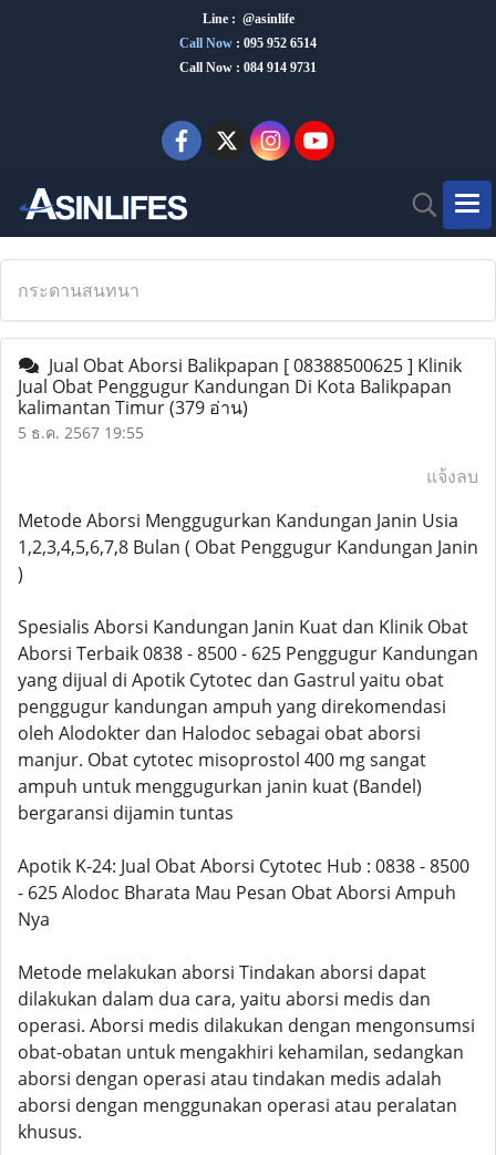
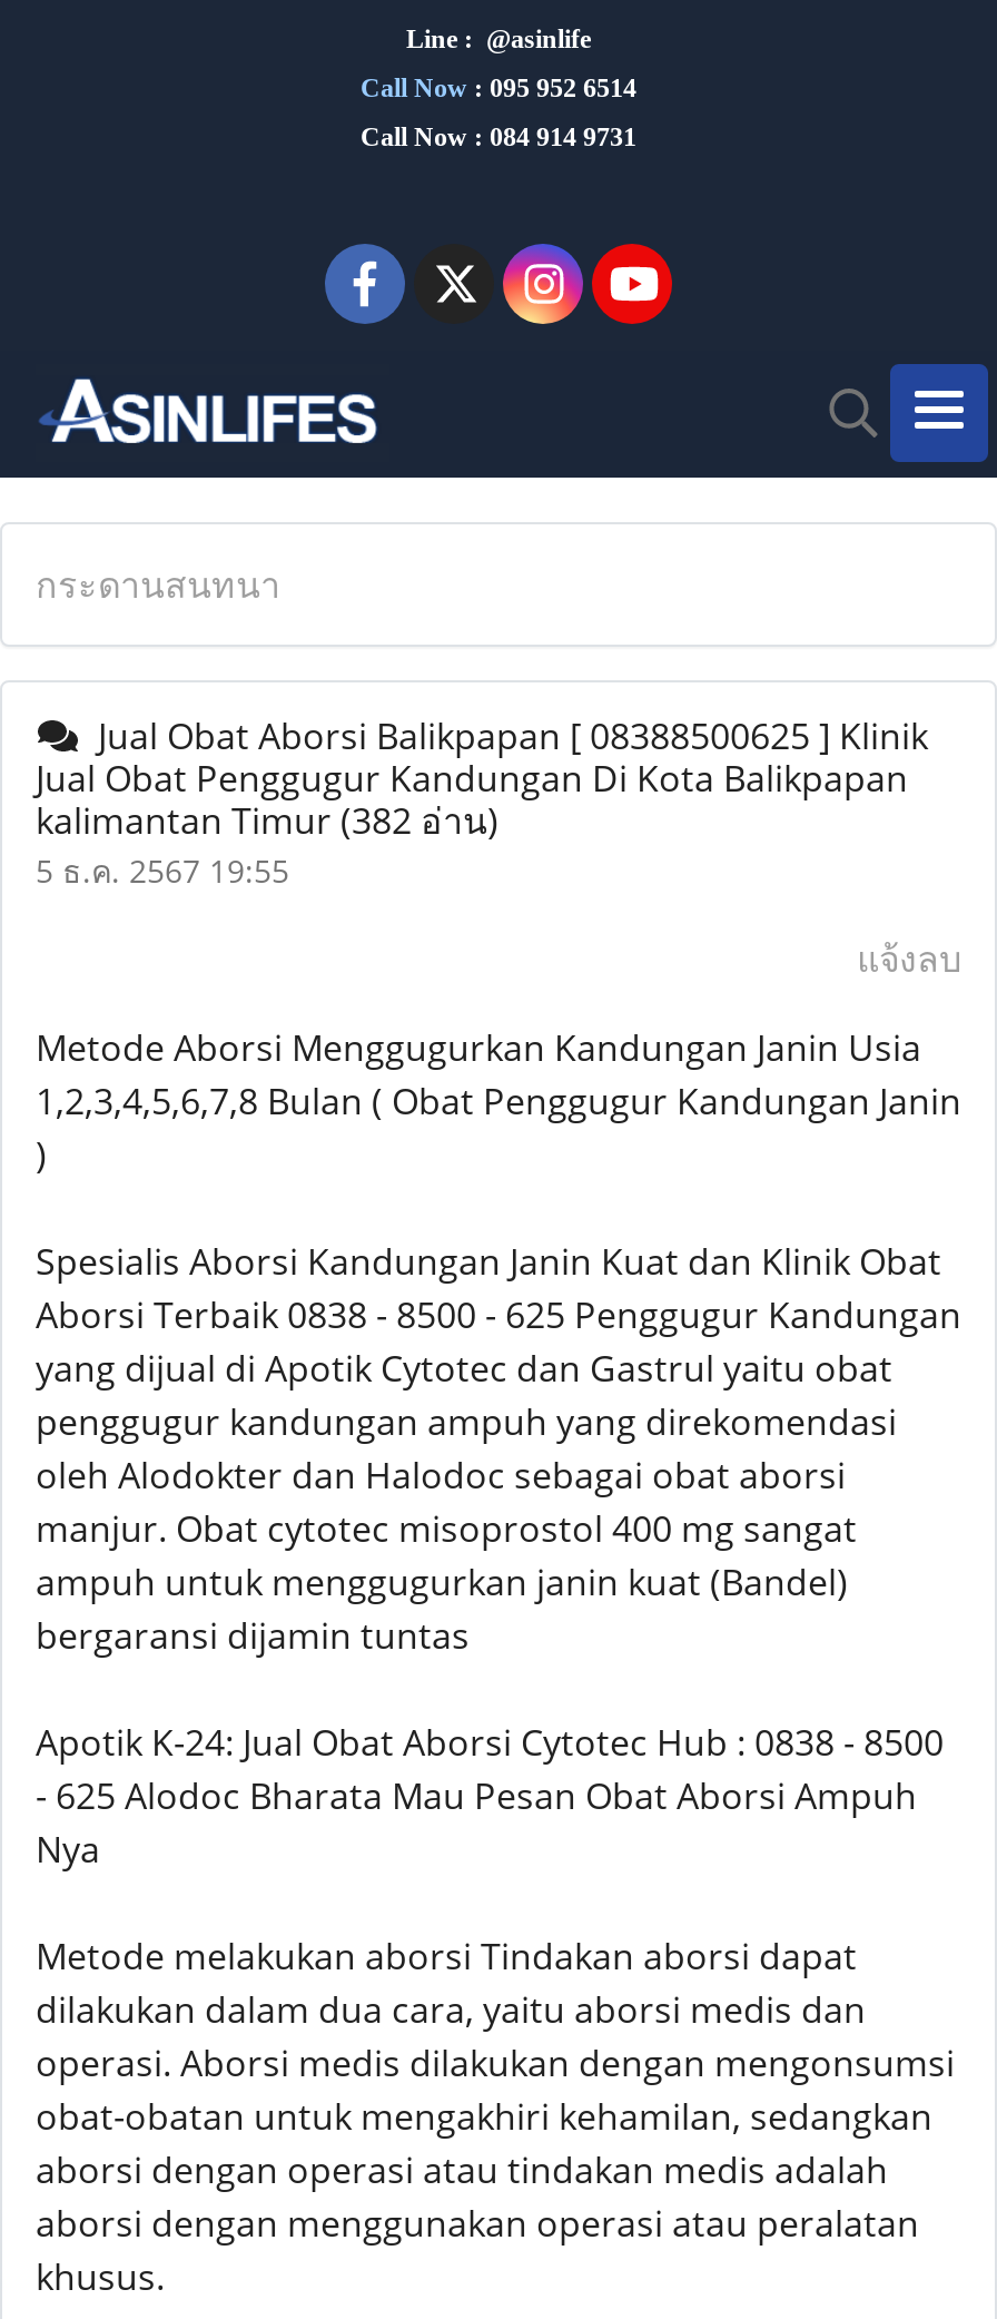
[18,395,248,420] kalimantan Timur(379 อ่าน) -> [36,796,498,845] kalimantan Timur(382 อ่าน)

